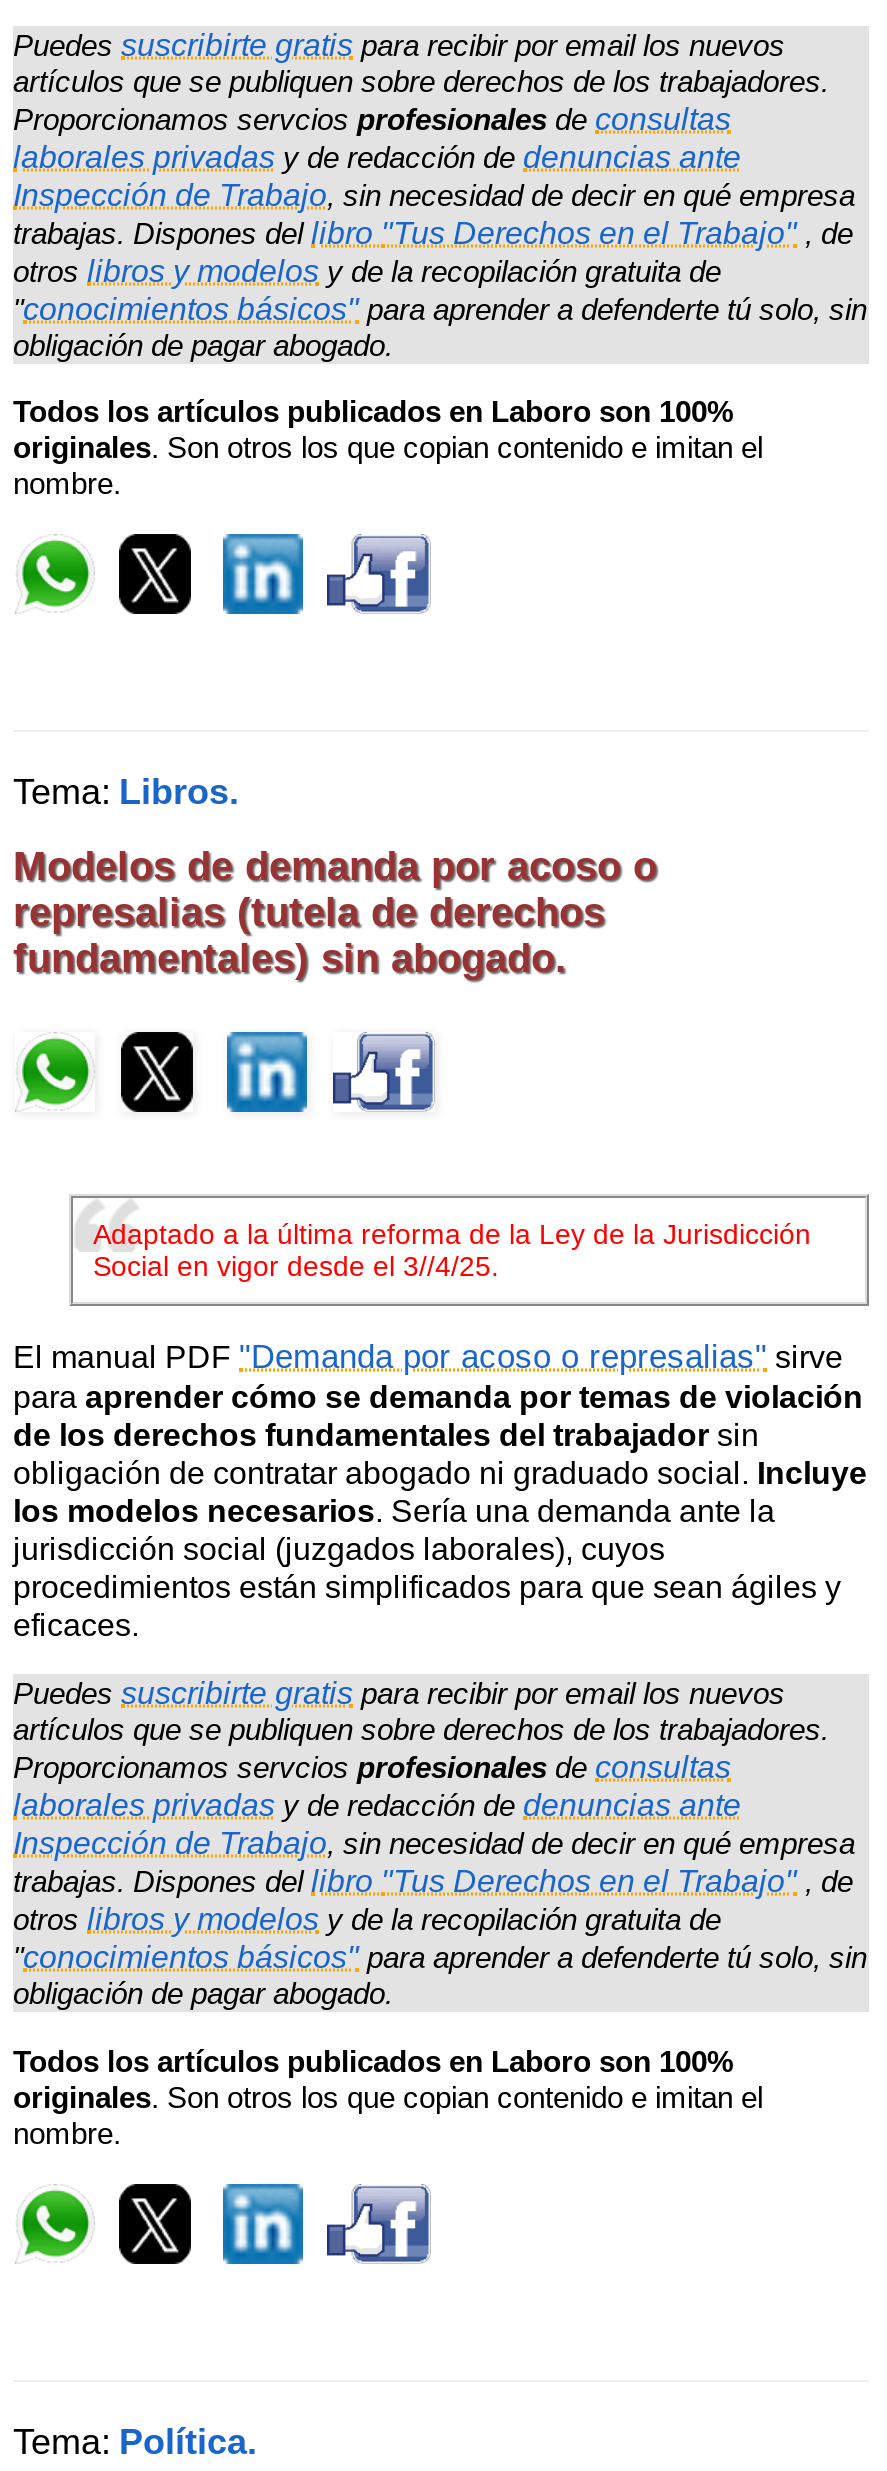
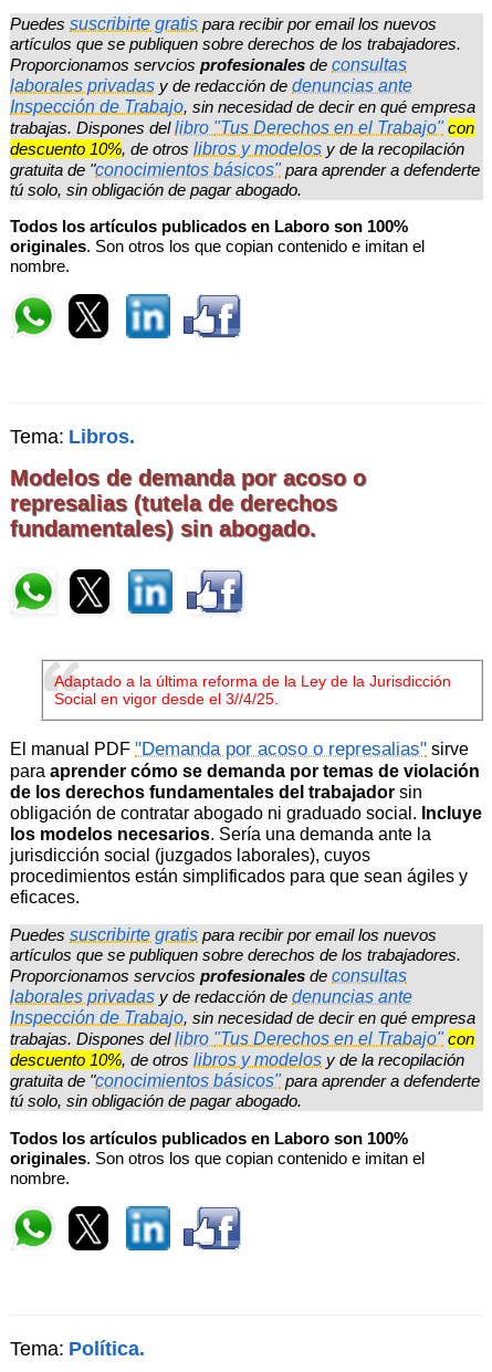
[13,215,867,361] trabajas. Dispones del libro "Tus Derechos en el Trabajo" , de | otros libros y modelos y de la recopilación gratuita de | "conocimientos básicos" para aprender a defenderte tú solo, sin | obligación de pagar abogado. -> [10,118,480,199] trabajas. Dispones del libro "Tus Derechos en el Trabajo" con | descuento 10%, de otros libros y modelos y de la recopilación | gratuita de "conocimientos básicos" para aprender a defenderte | tú solo, sin obligación de pagar abogado.
[13,1865,867,2011] trabajas. Dispones del libro "Tus Derechos en el Trabajo" , de | otros libros y modelos y de la recopilación gratuita de | "conocimientos básicos" para aprender a defenderte tú solo, sin | obligación de pagar abogado. -> [10,1030,480,1110] trabajas. Dispones del libro "Tus Derechos en el Trabajo" con | descuento 10%, de otros libros y modelos y de la recopilación | gratuita de "conocimientos básicos" para aprender a defenderte | tú solo, sin obligación de pagar abogado.

